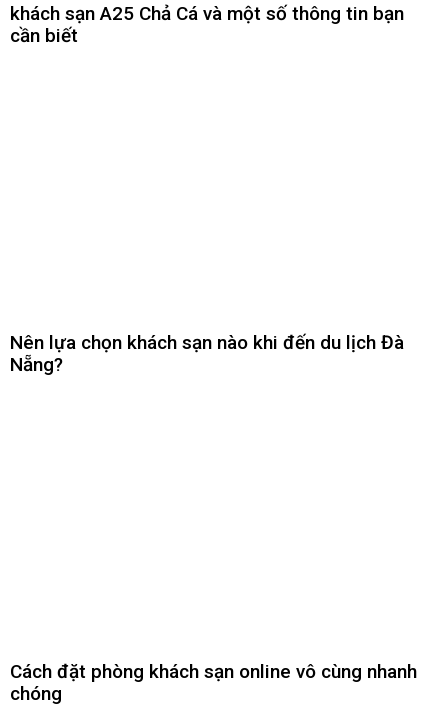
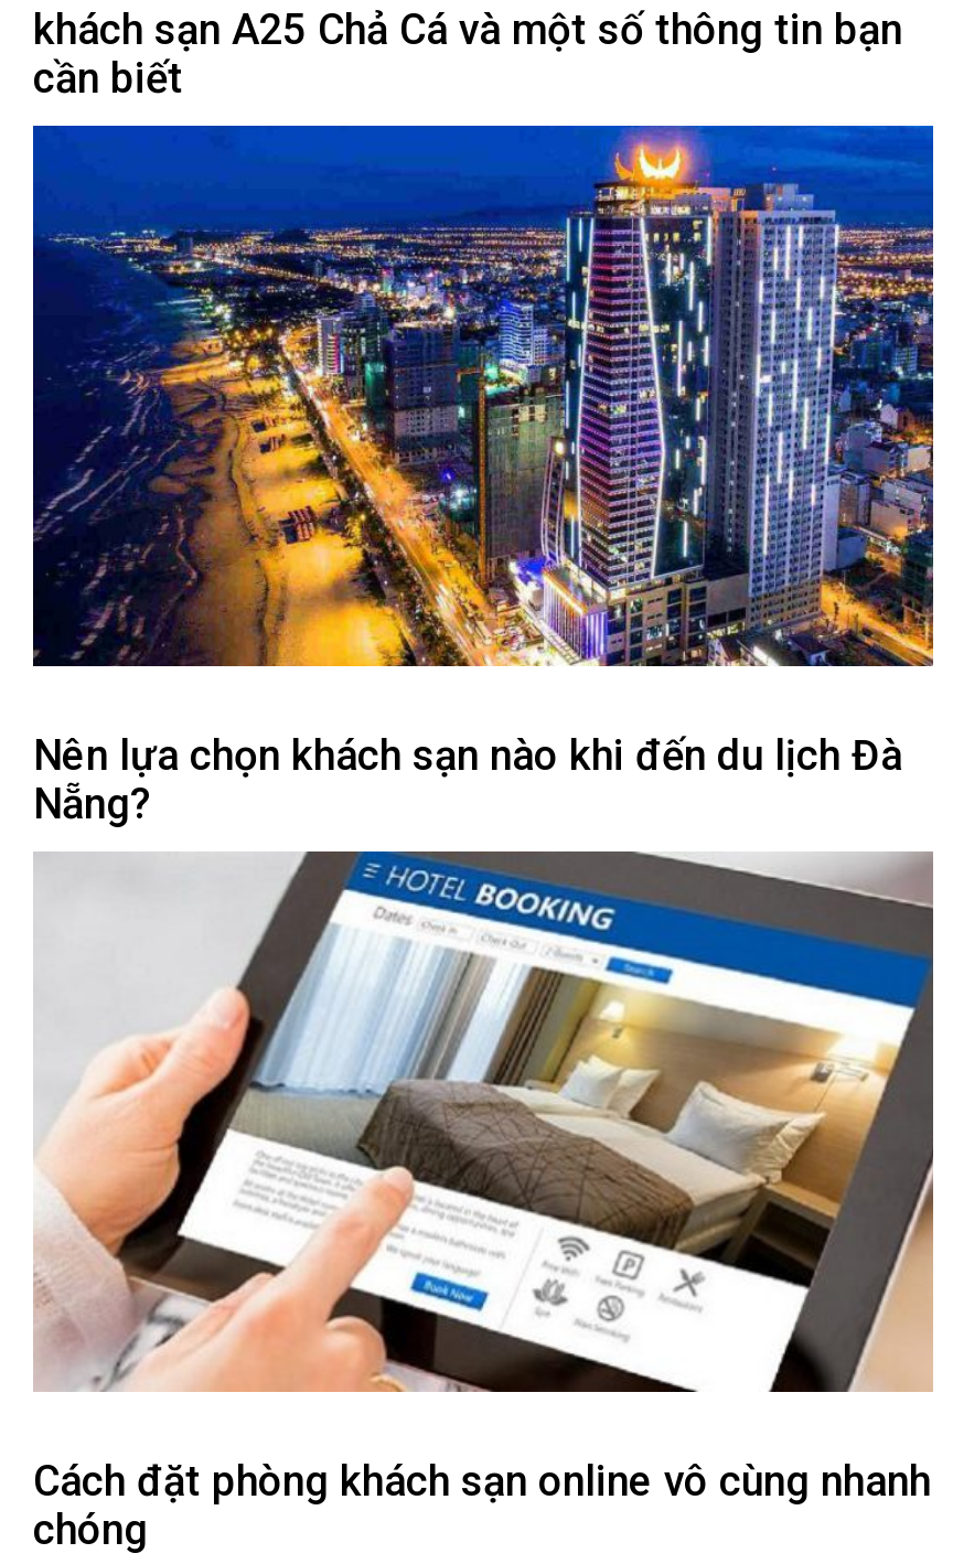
none -> [31,124,935,668] [image]
none -> [33,849,935,1394] [image]

